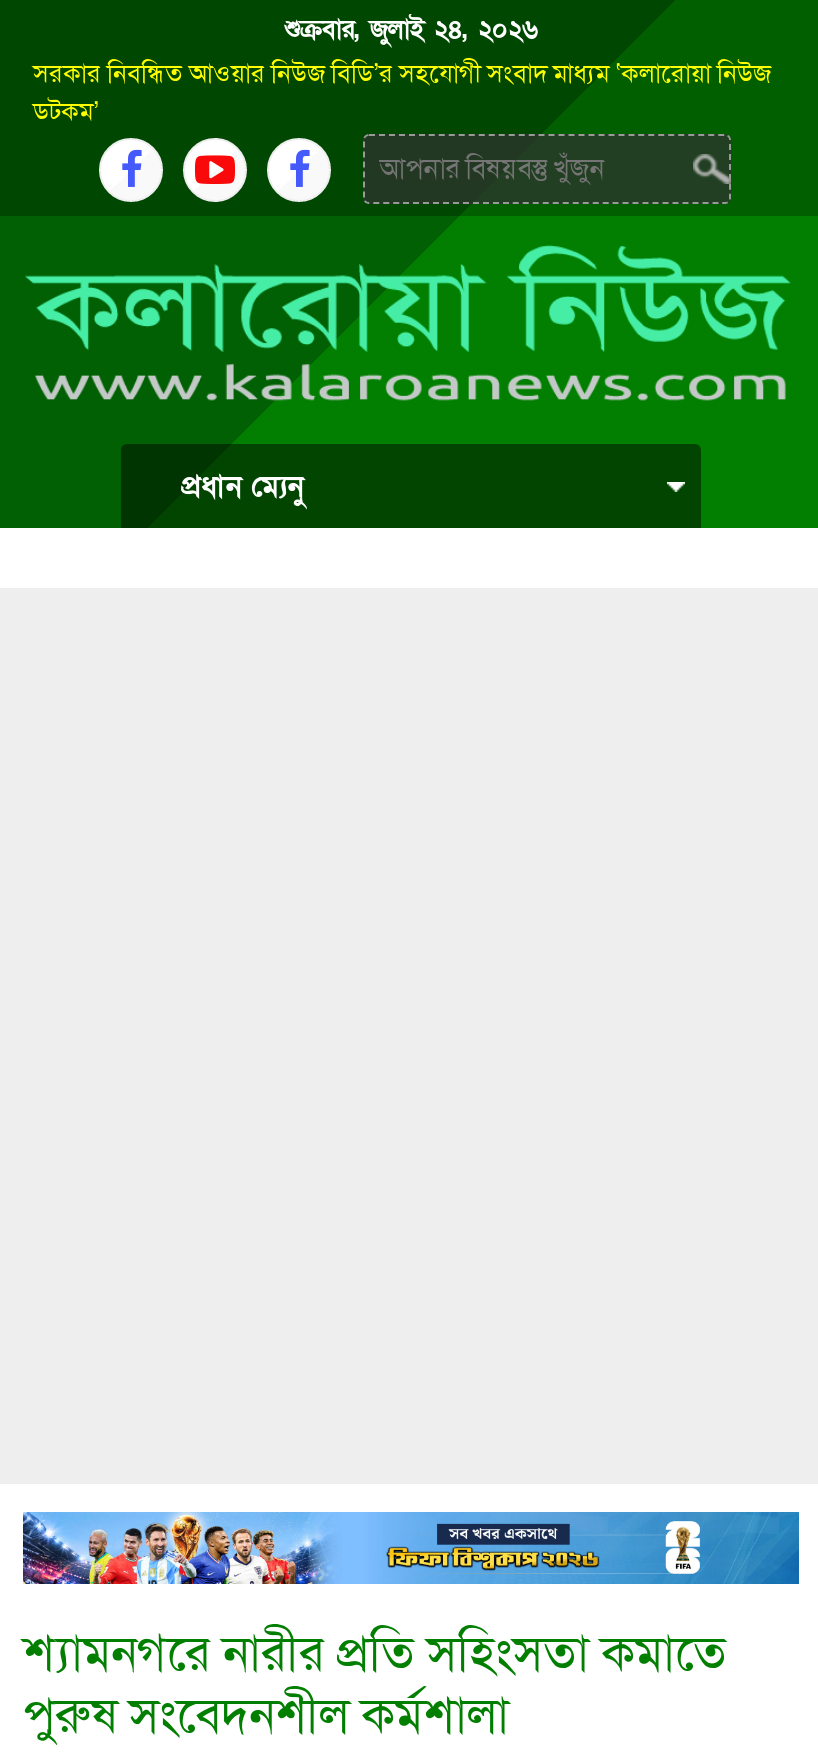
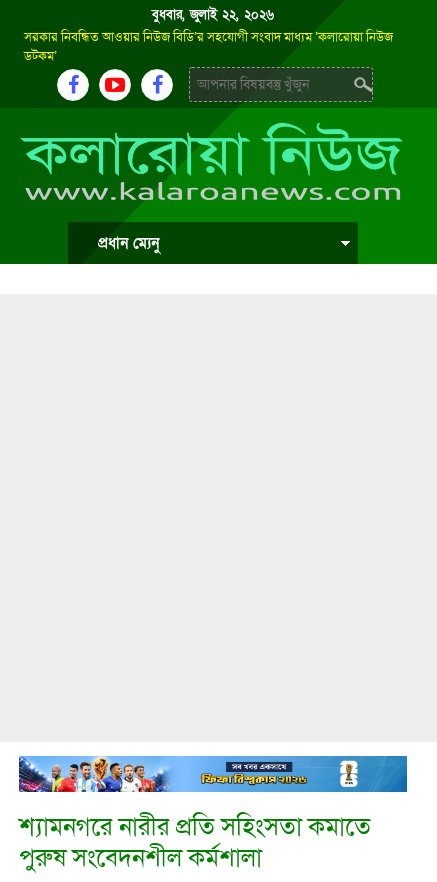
[284,12,538,48] শুক্রবার, জুলাই ২৪, ২০২৬ -> [152,6,274,24] বুধবার, জুলাই ২২, ২০২৬

